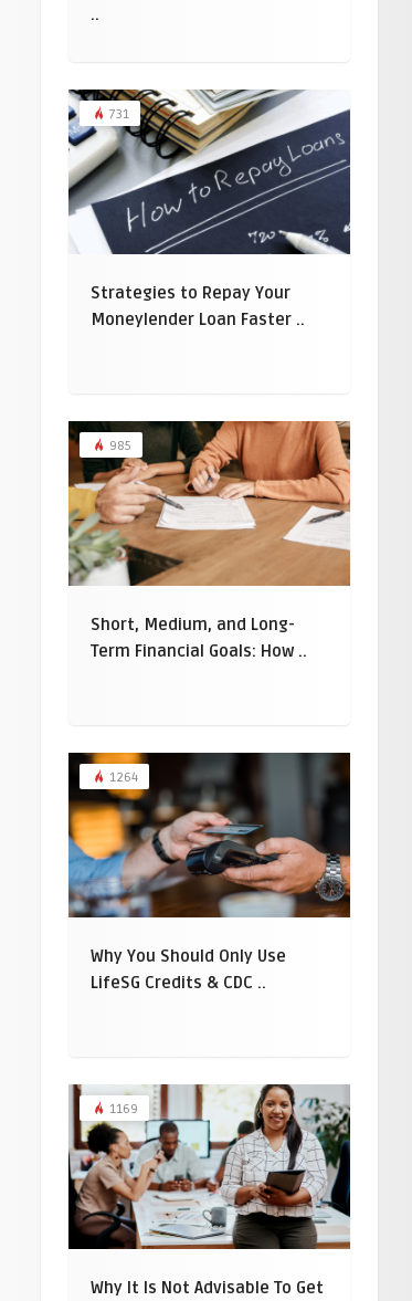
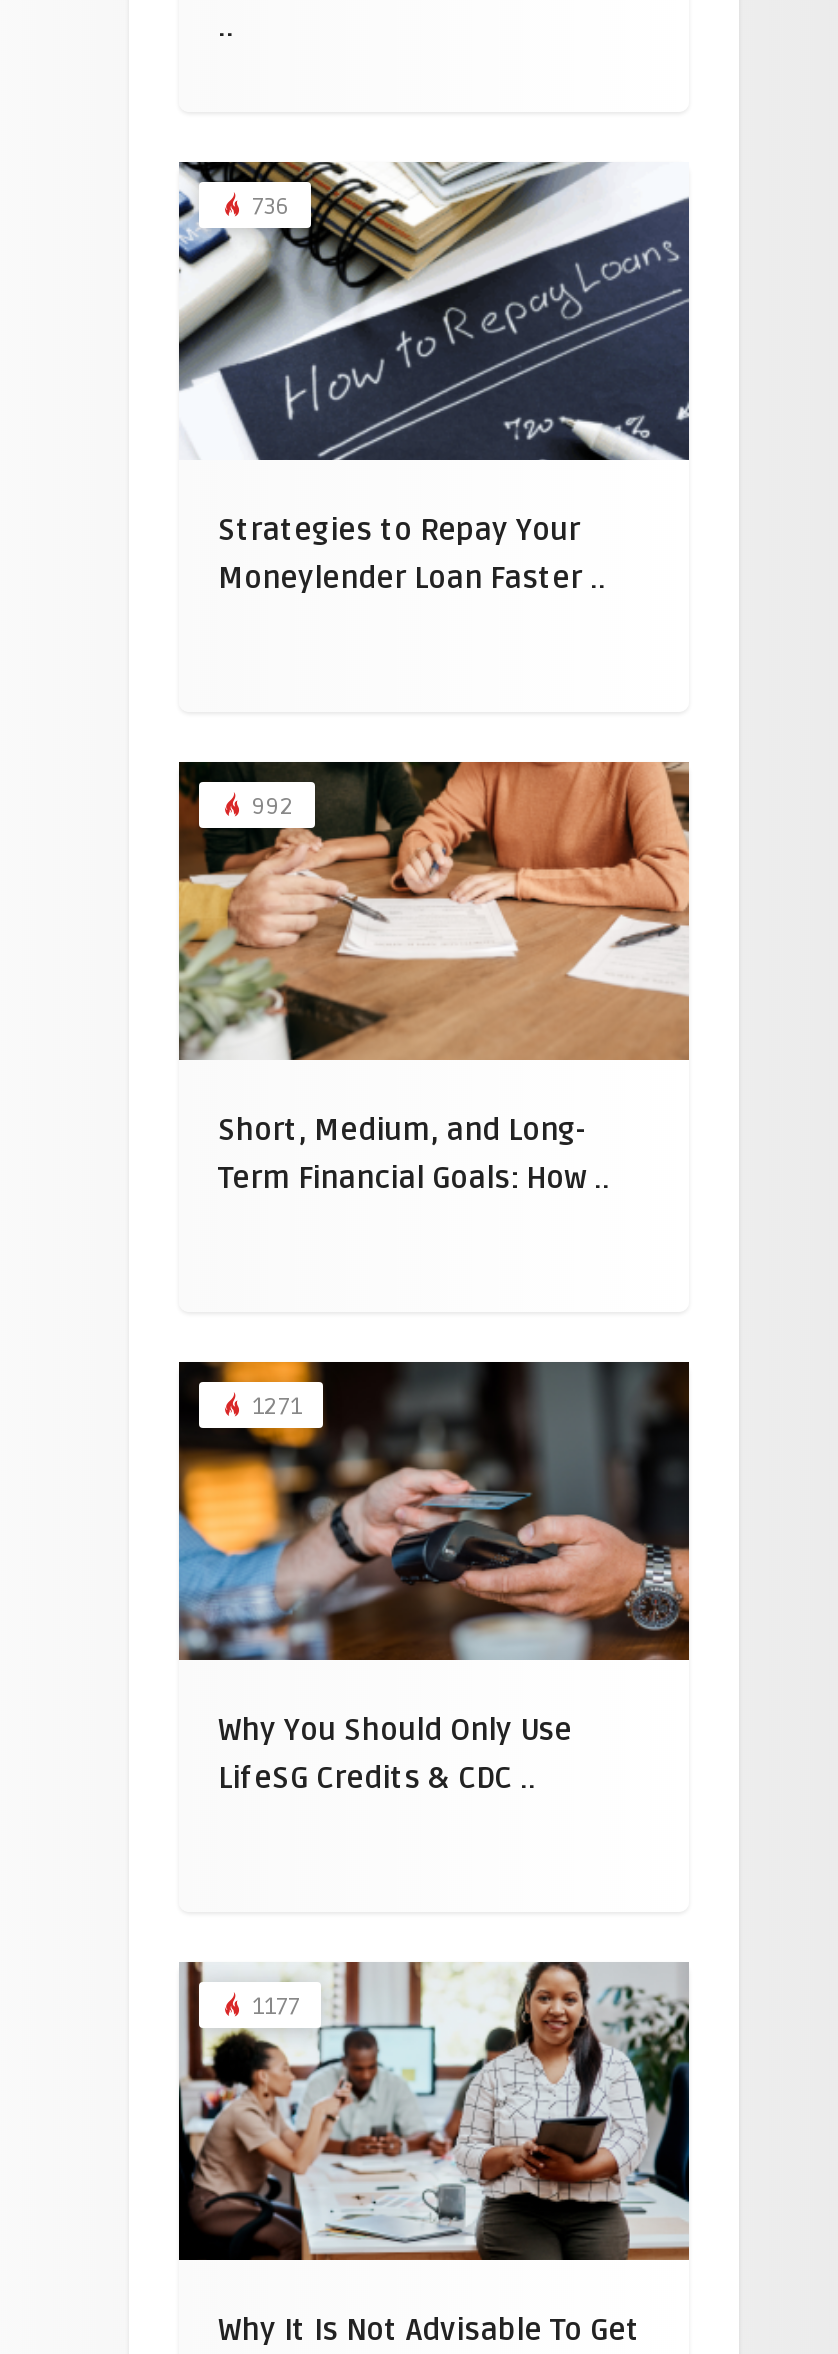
[105,106,129,123] 731 -> [246,192,290,222] 736
[105,438,131,454] 985 -> [246,792,294,822] 992
[105,769,138,786] 1264 -> [246,1392,302,1422] 1271
[105,1101,138,1118] 1169 -> [246,1992,300,2022] 1177

